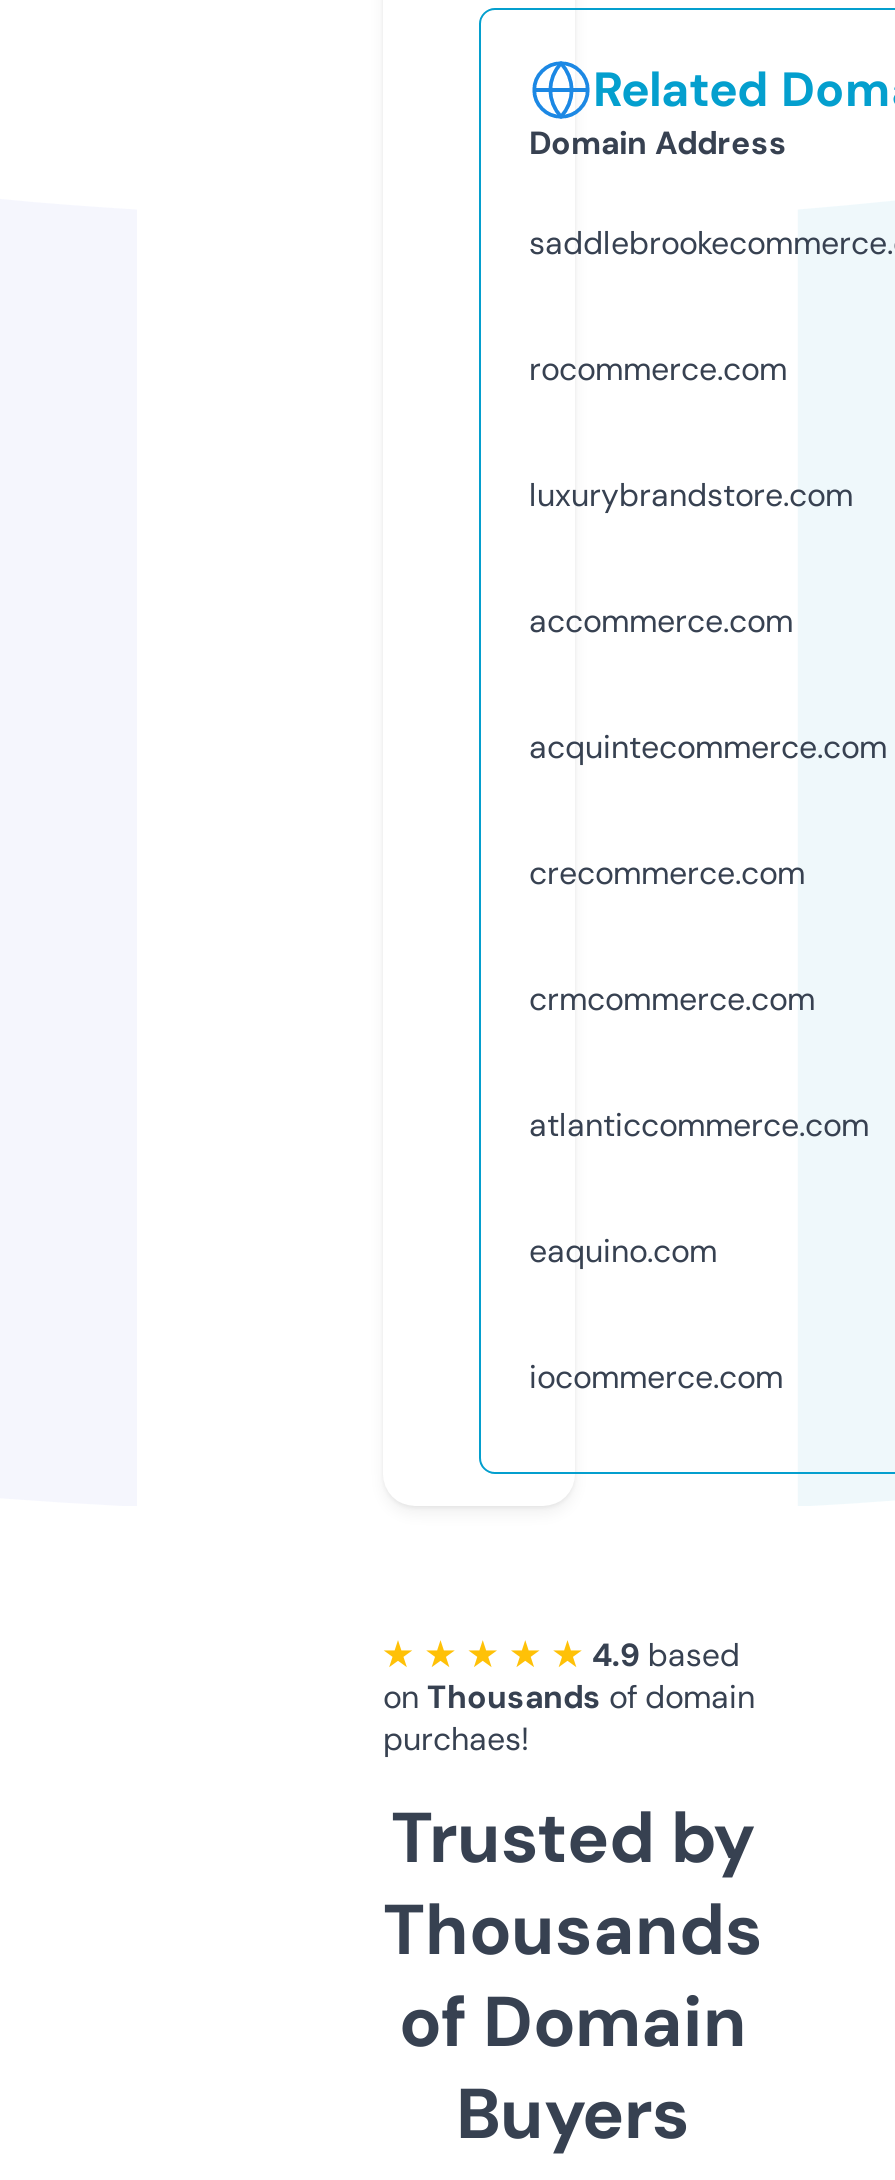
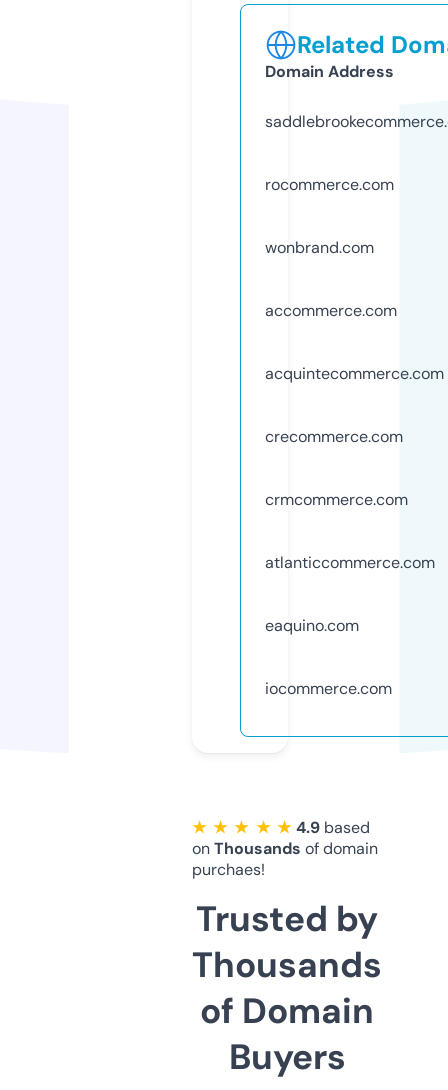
[529,474,853,516] luxurybrandstore.com -> [265,237,374,258] wonbrand.com

